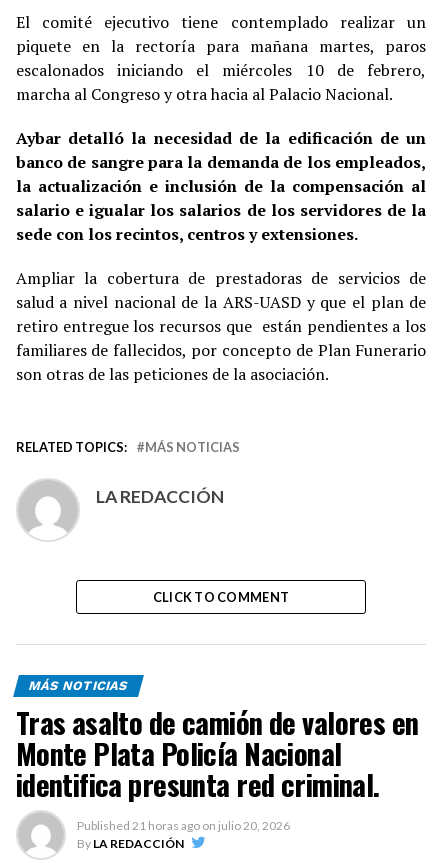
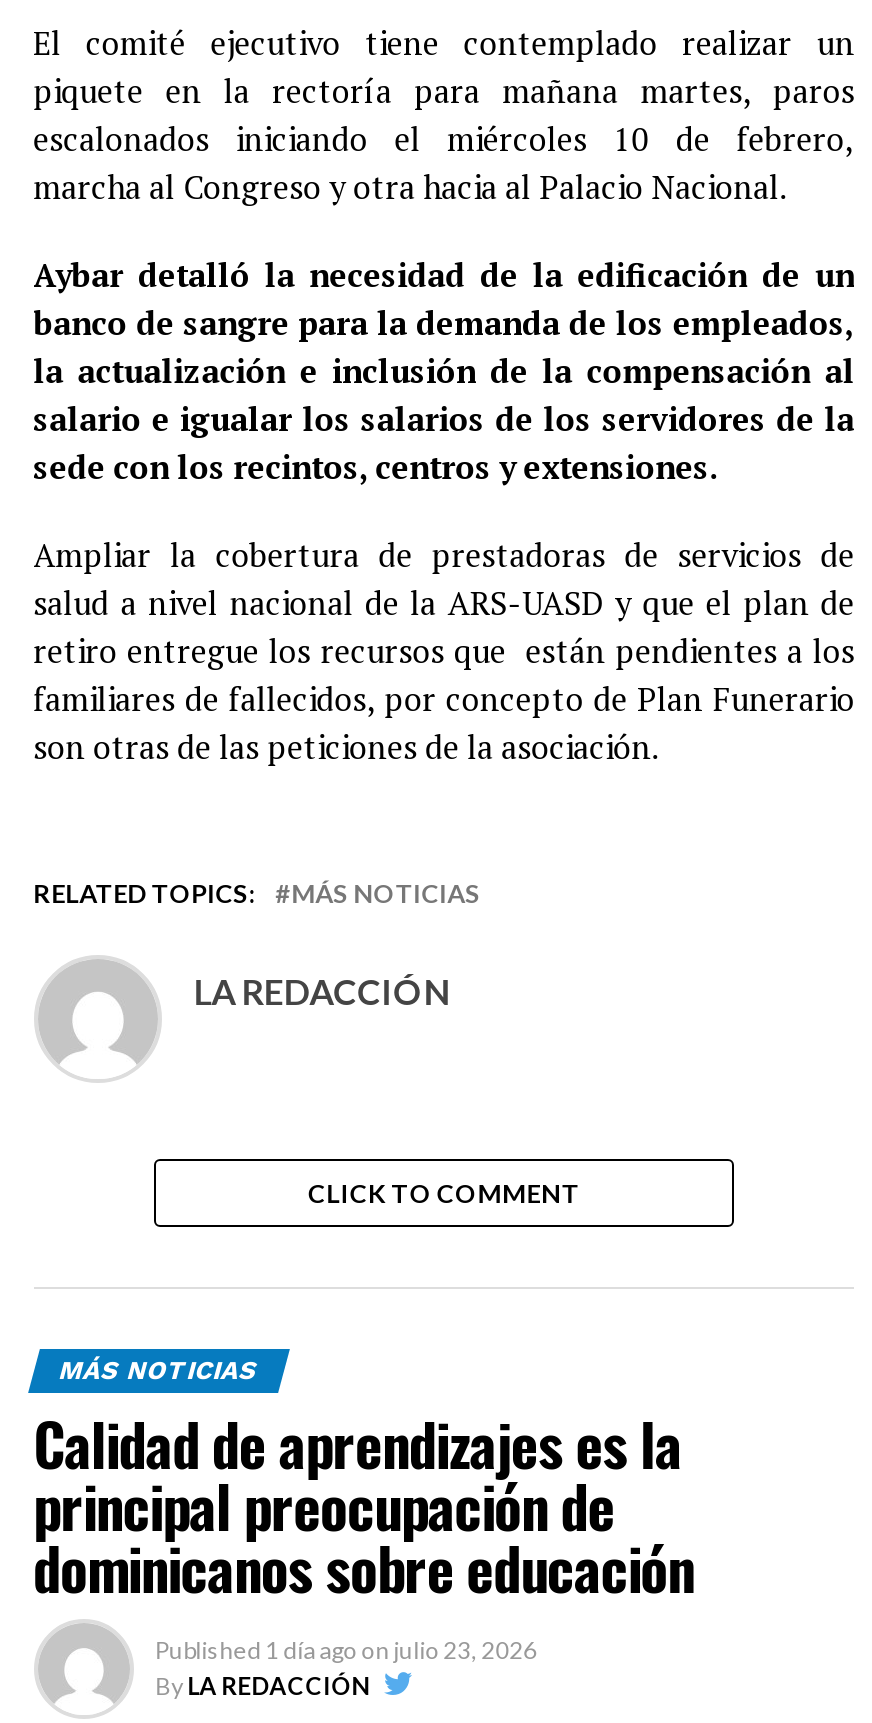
[16,701,418,833] Tras asalto de camión de valores en | Monte Plata Policía Nacional | identifica presunta red criminal. | Published 21 horas ago on julio 20, 2026 -> [33,1402,694,1666] Calidad de aprendizajes es la | principal preocupación de | dominicanos sobre educación | Published 1 día ago on julio 23, 2026

